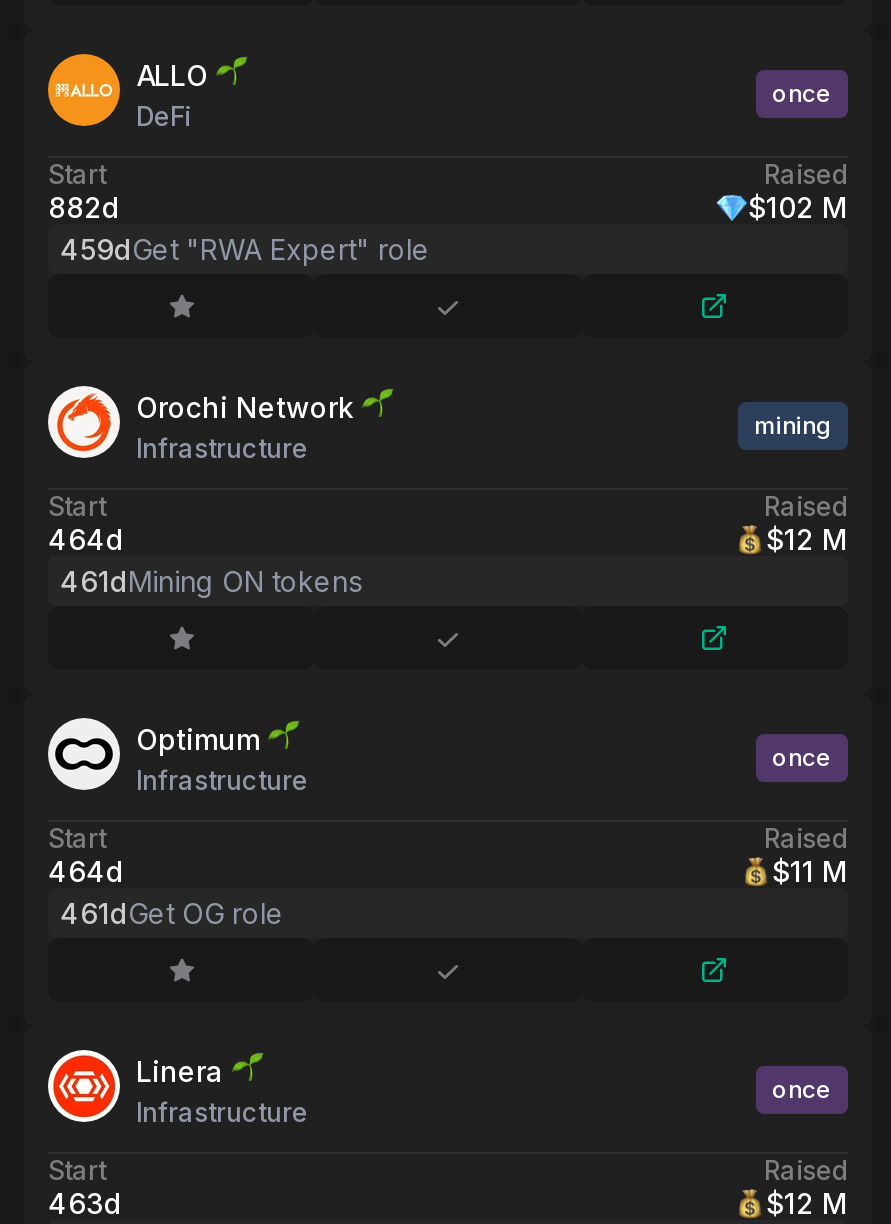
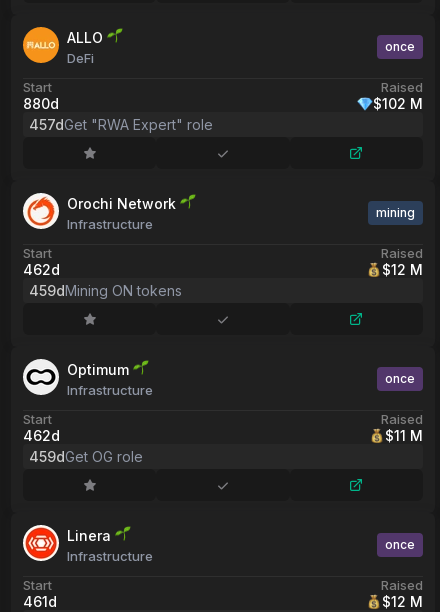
[48,190,120,224] 882d -> [23,95,59,112] 880d
[60,232,430,266] 459dGet "RWA Expert" role -> [29,116,213,133] 457dGet "RWA Expert" role
[48,522,124,556] 464d -> [23,261,60,278] 462d
[60,564,362,598] 461dMining ON tokens -> [29,282,182,299] 459dMining ON tokens
[48,854,124,888] 464d -> [23,427,60,444] 462d
[60,896,284,930] 461dGet OG role -> [29,448,143,465] 459dGet OG role
[48,1186,122,1220] 463d -> [23,593,57,610] 461d

